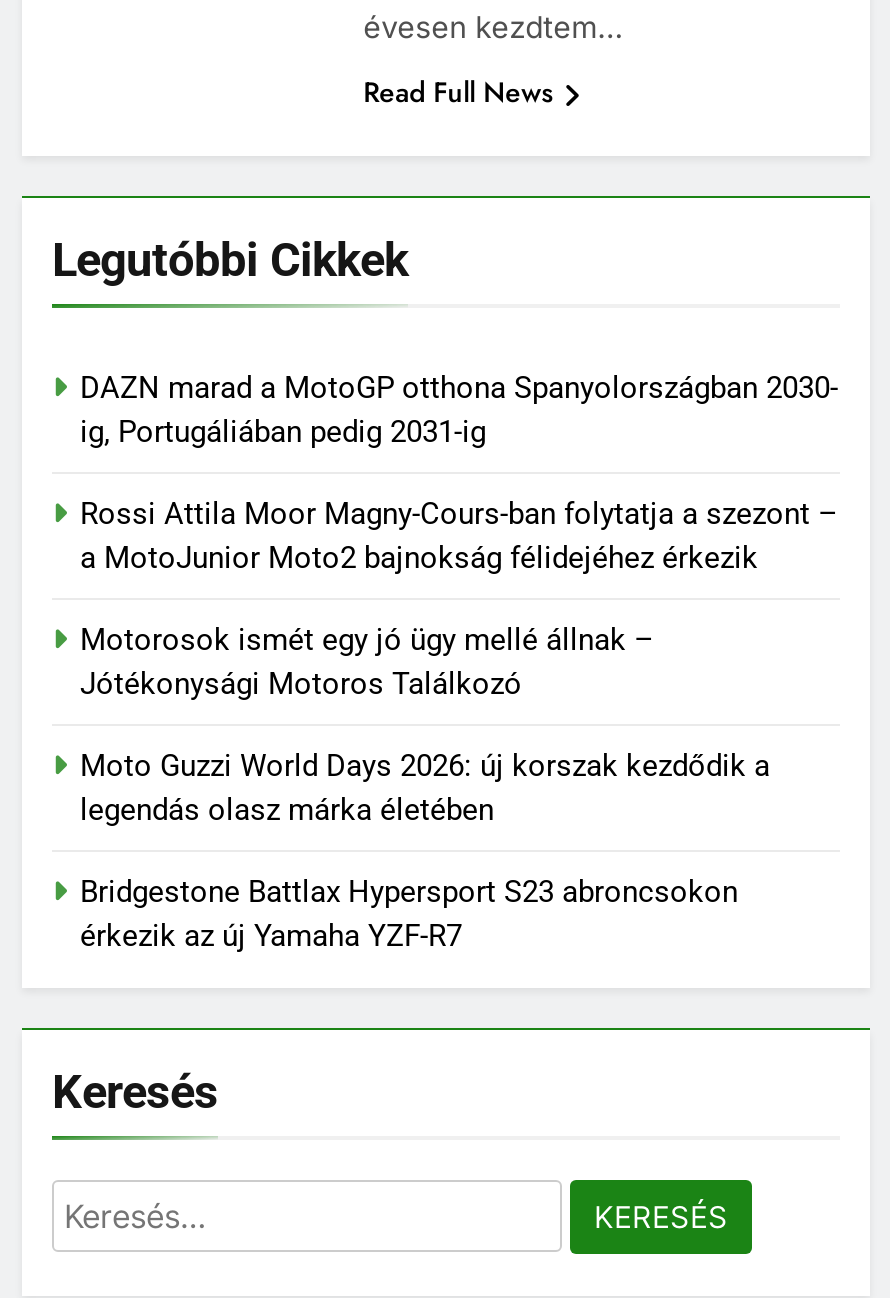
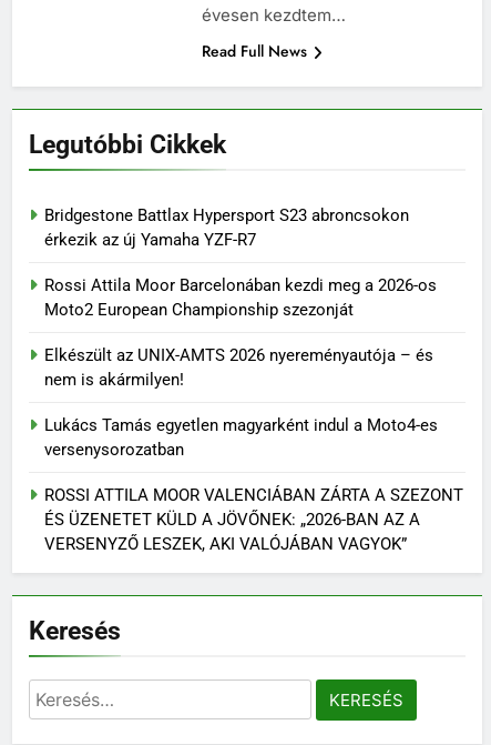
[80,370,838,828] DAZN marad a MotoGP otthona Spanyolországban 2030- | ig, Portugáliában pedig 2031-ig | Rossi Attila Moor Magny-Cours-ban folytatja a szezont – | a MotoJunior Moto2 bajnokság félidejéhez érkezik | Motorosok ismét egy jó ügy mellé állnak – | Jótékonysági Motoros Találkozó | Moto Guzzi World Days 2026: új korszak kezdődik a | legendás olasz márka életében -> none
moved [80,874,738,954] -> [44,205,409,250]: Bridgestone Battlax Hypersport S23 abroncsokon | érkezik az új Yamaha YZF-R7
none -> [44,275,463,554] Rossi Attila Moor Barcelonában kezdi meg a 2026-os | Moto2 European Championship szezonját | Elkészült az UNIX-AMTS 2026 nyereményautója – és | nem is akármilyen! | Lukács Tamás egyetlen magyarként indul a Moto4-es | versenysorozatban | ROSSI ATTILA MOOR VALENCIÁBAN ZÁRTA A SZEZONT | ÉS ÜZENETET KÜLD A JÖVŐNEK: „2026-BAN AZ A | VERSENYZŐ LESZEK, AKI VALÓJÁBAN VAGYOK”

